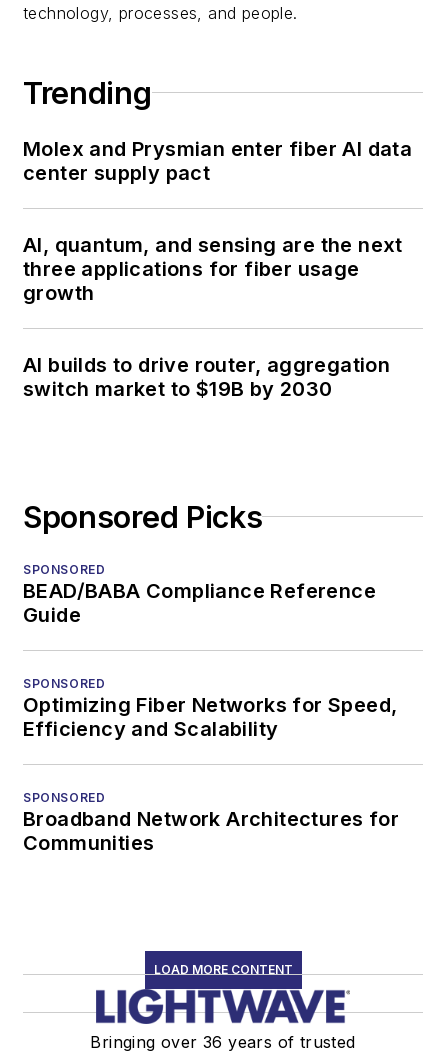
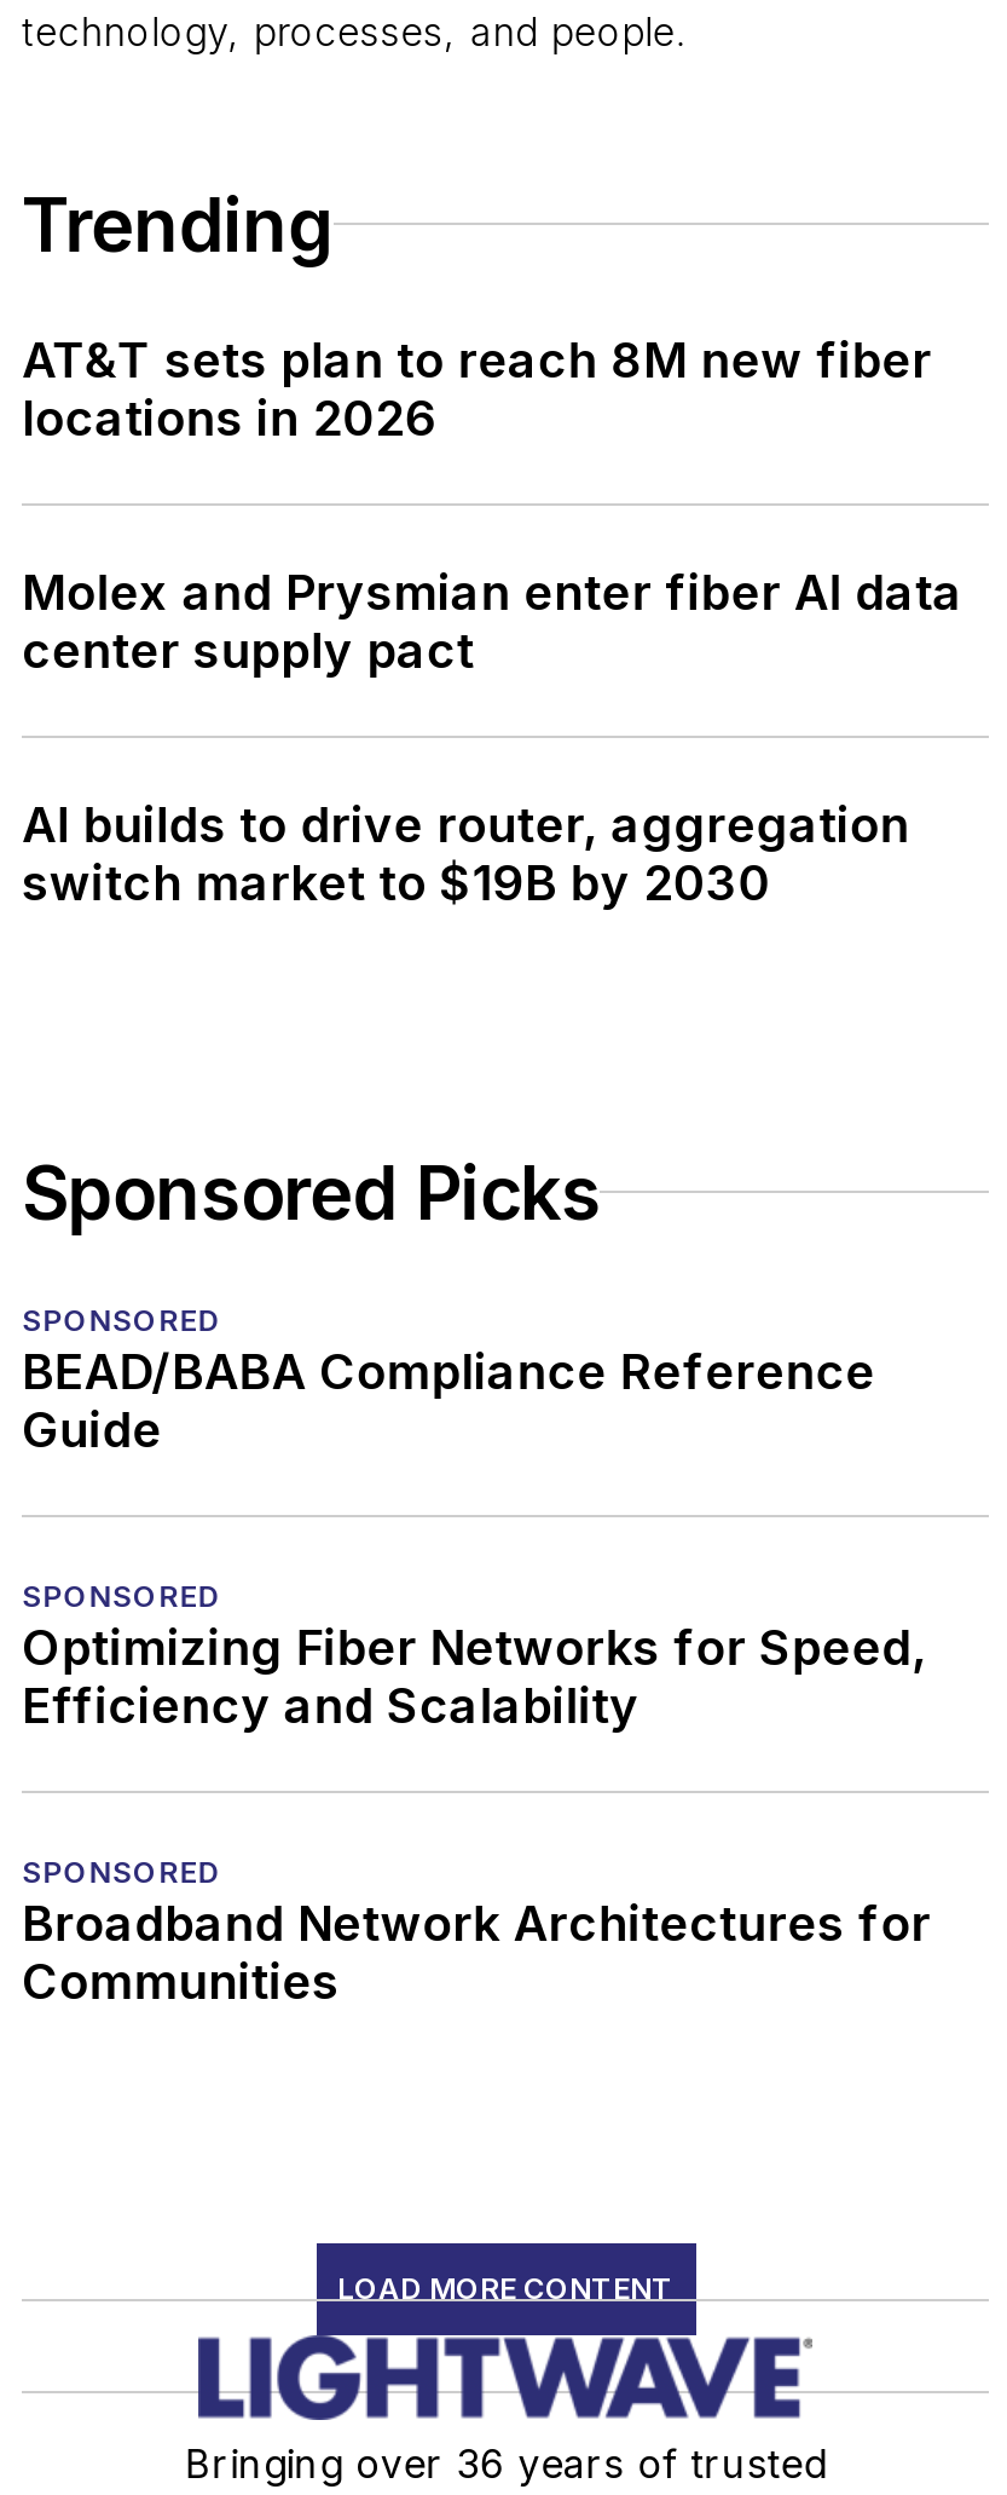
none -> [22,331,932,447] AT&T sets plan to reach 8M new fiber | locations in 2026
moved [23,137,412,185] -> [22,564,963,680]: Molex and Prysmian enter fiber AI data | center supply pact
[23,233,403,305] AI, quantum, and sensing are the next | three applications for fiber usage | growth -> none

